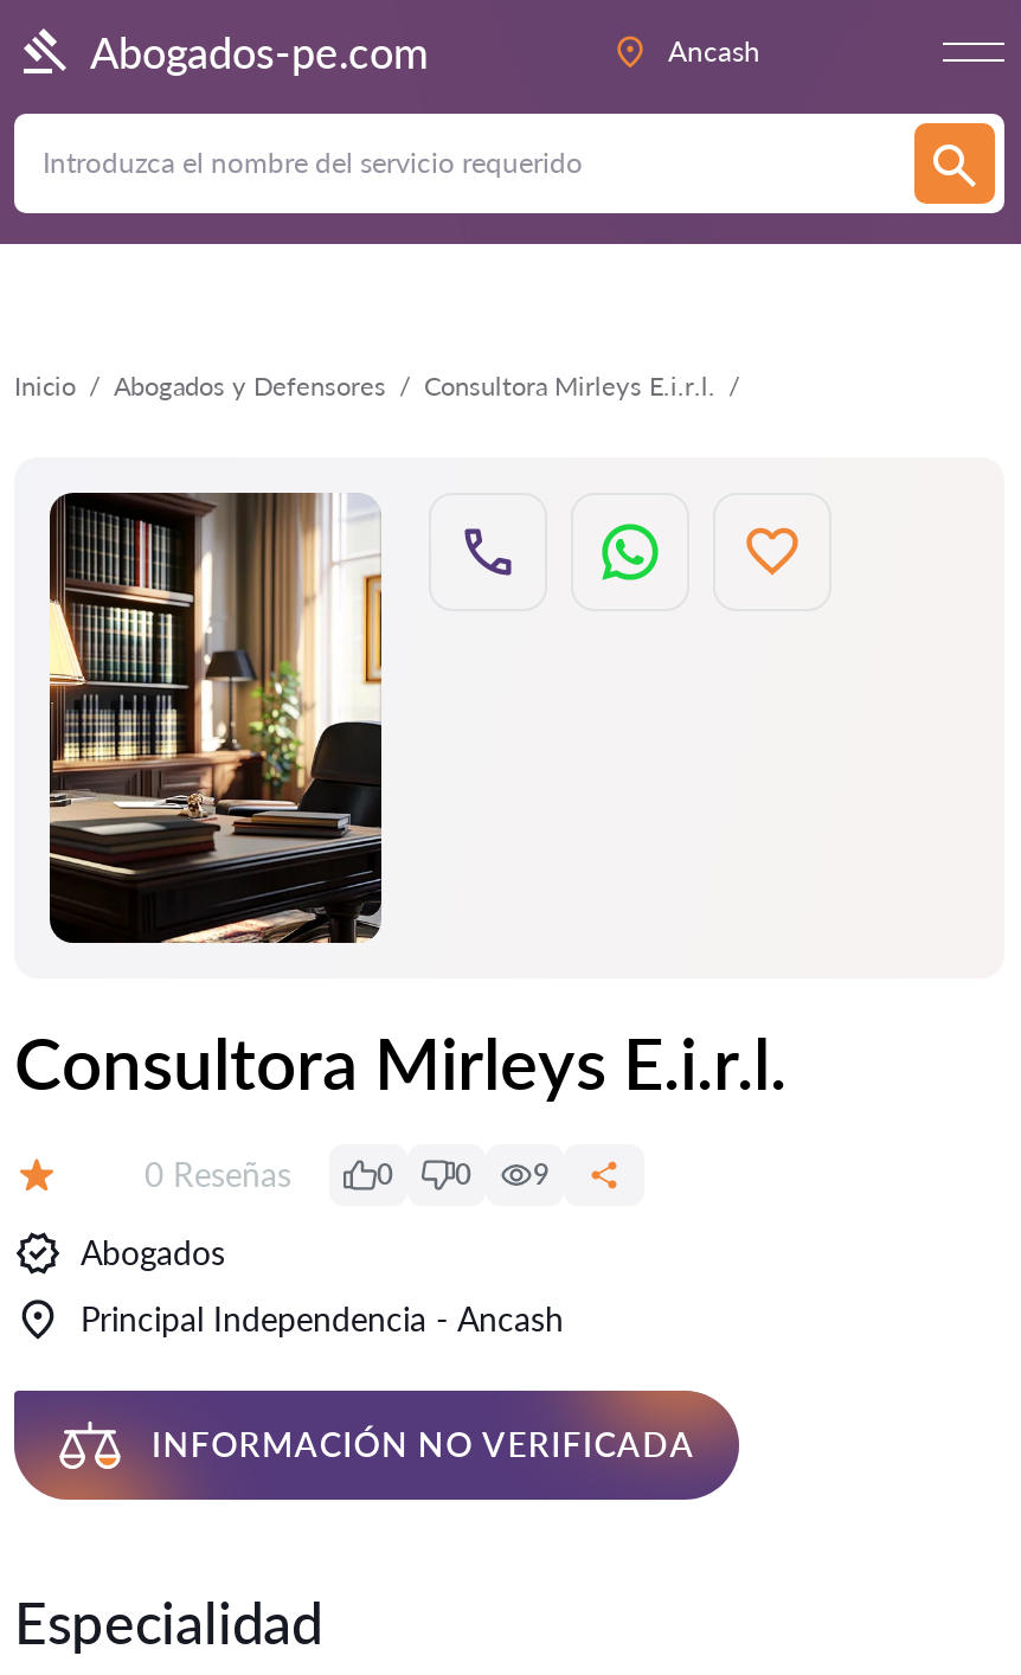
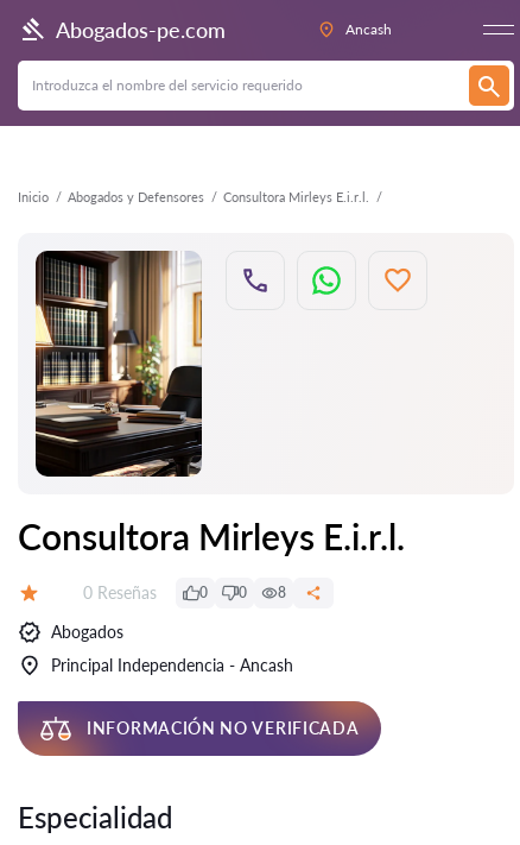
[533,1156,550,1192] 9 -> [278,584,286,601] 8

